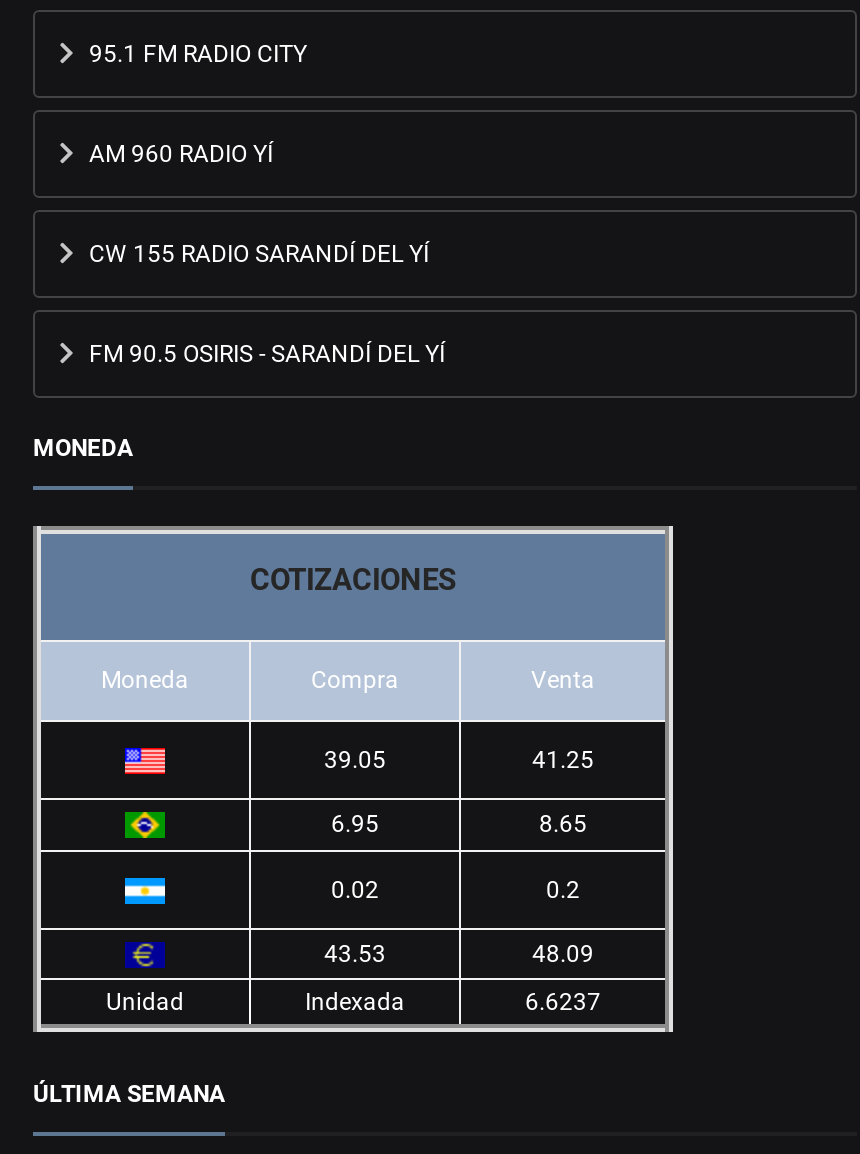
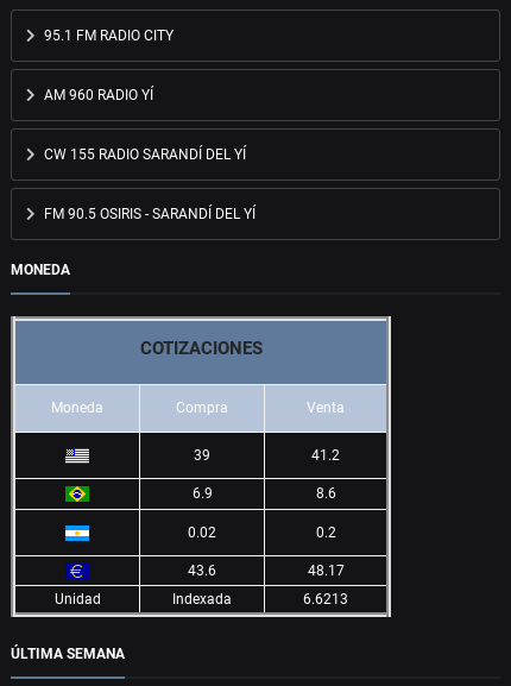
[324,746,386,774] 39.05 -> [194,447,210,464] 39
[532,746,594,774] 41.25 -> [311,447,340,464] 41.2
[331,810,379,838] 6.95 -> [192,485,212,502] 6.9
[539,810,587,838] 8.65 -> [316,485,336,502] 8.6
[324,940,386,968] 43.53 -> [188,562,216,579] 43.6
[532,940,594,968] 48.09 -> [307,562,344,579] 48.17
[525,988,601,1016] 6.6237 -> [303,591,348,608] 6.6213

